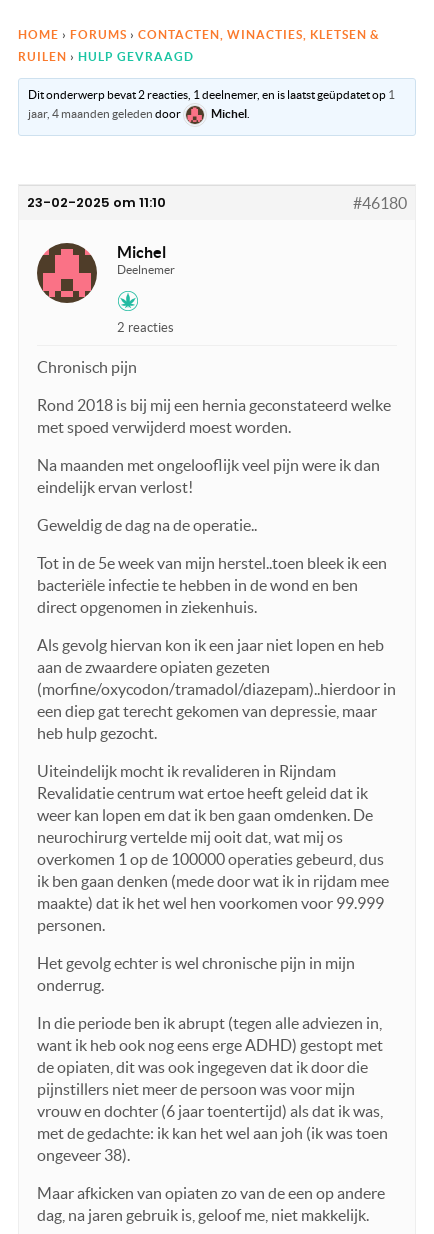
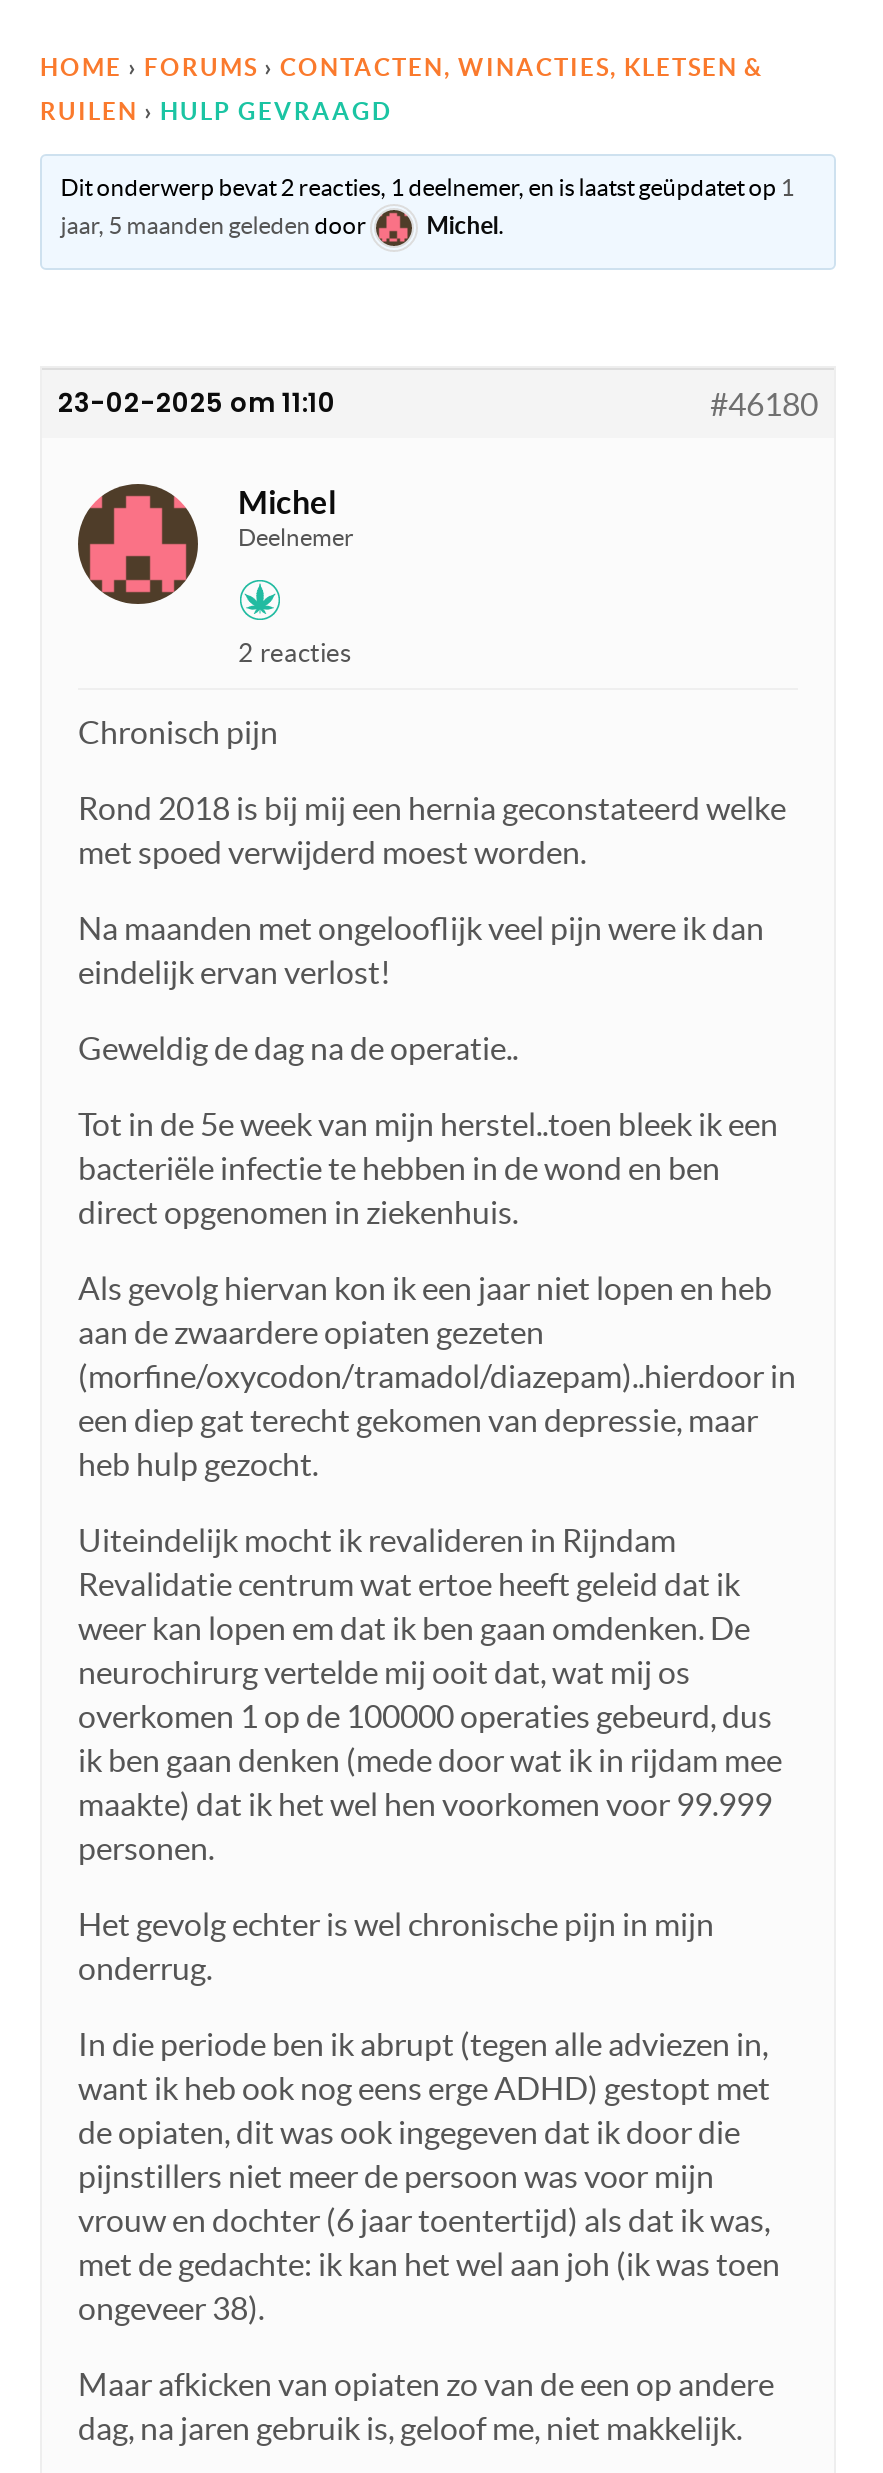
[28,106,183,119] jaar, 4 maanden geleden door -> [60,211,370,237] jaar, 5 maanden geleden door

